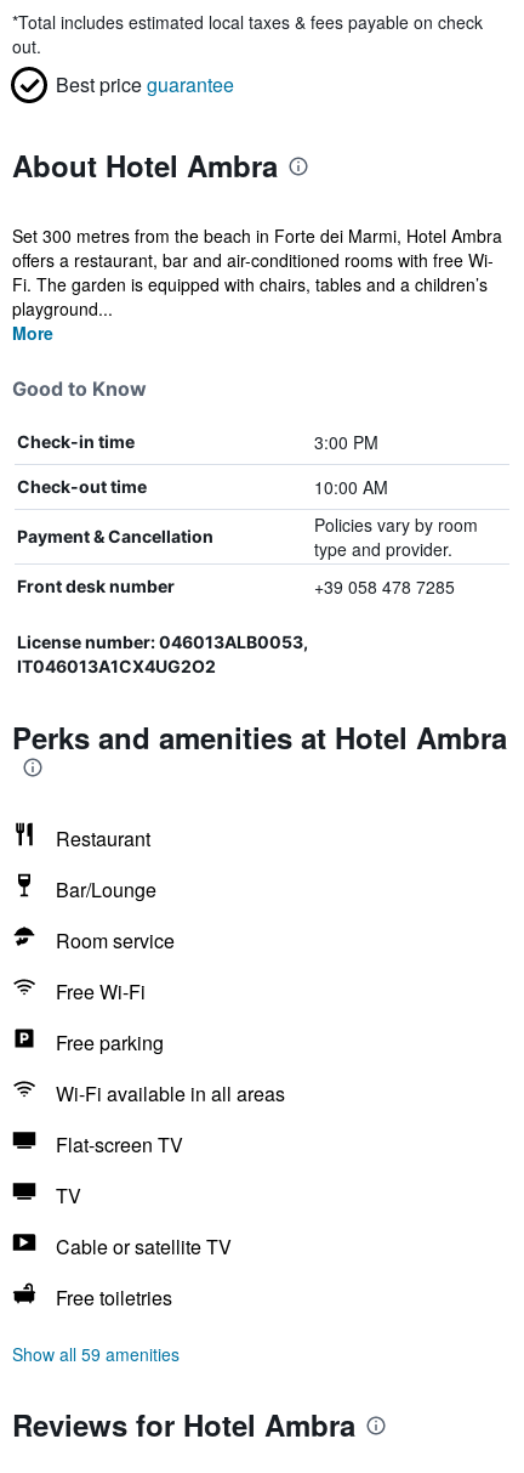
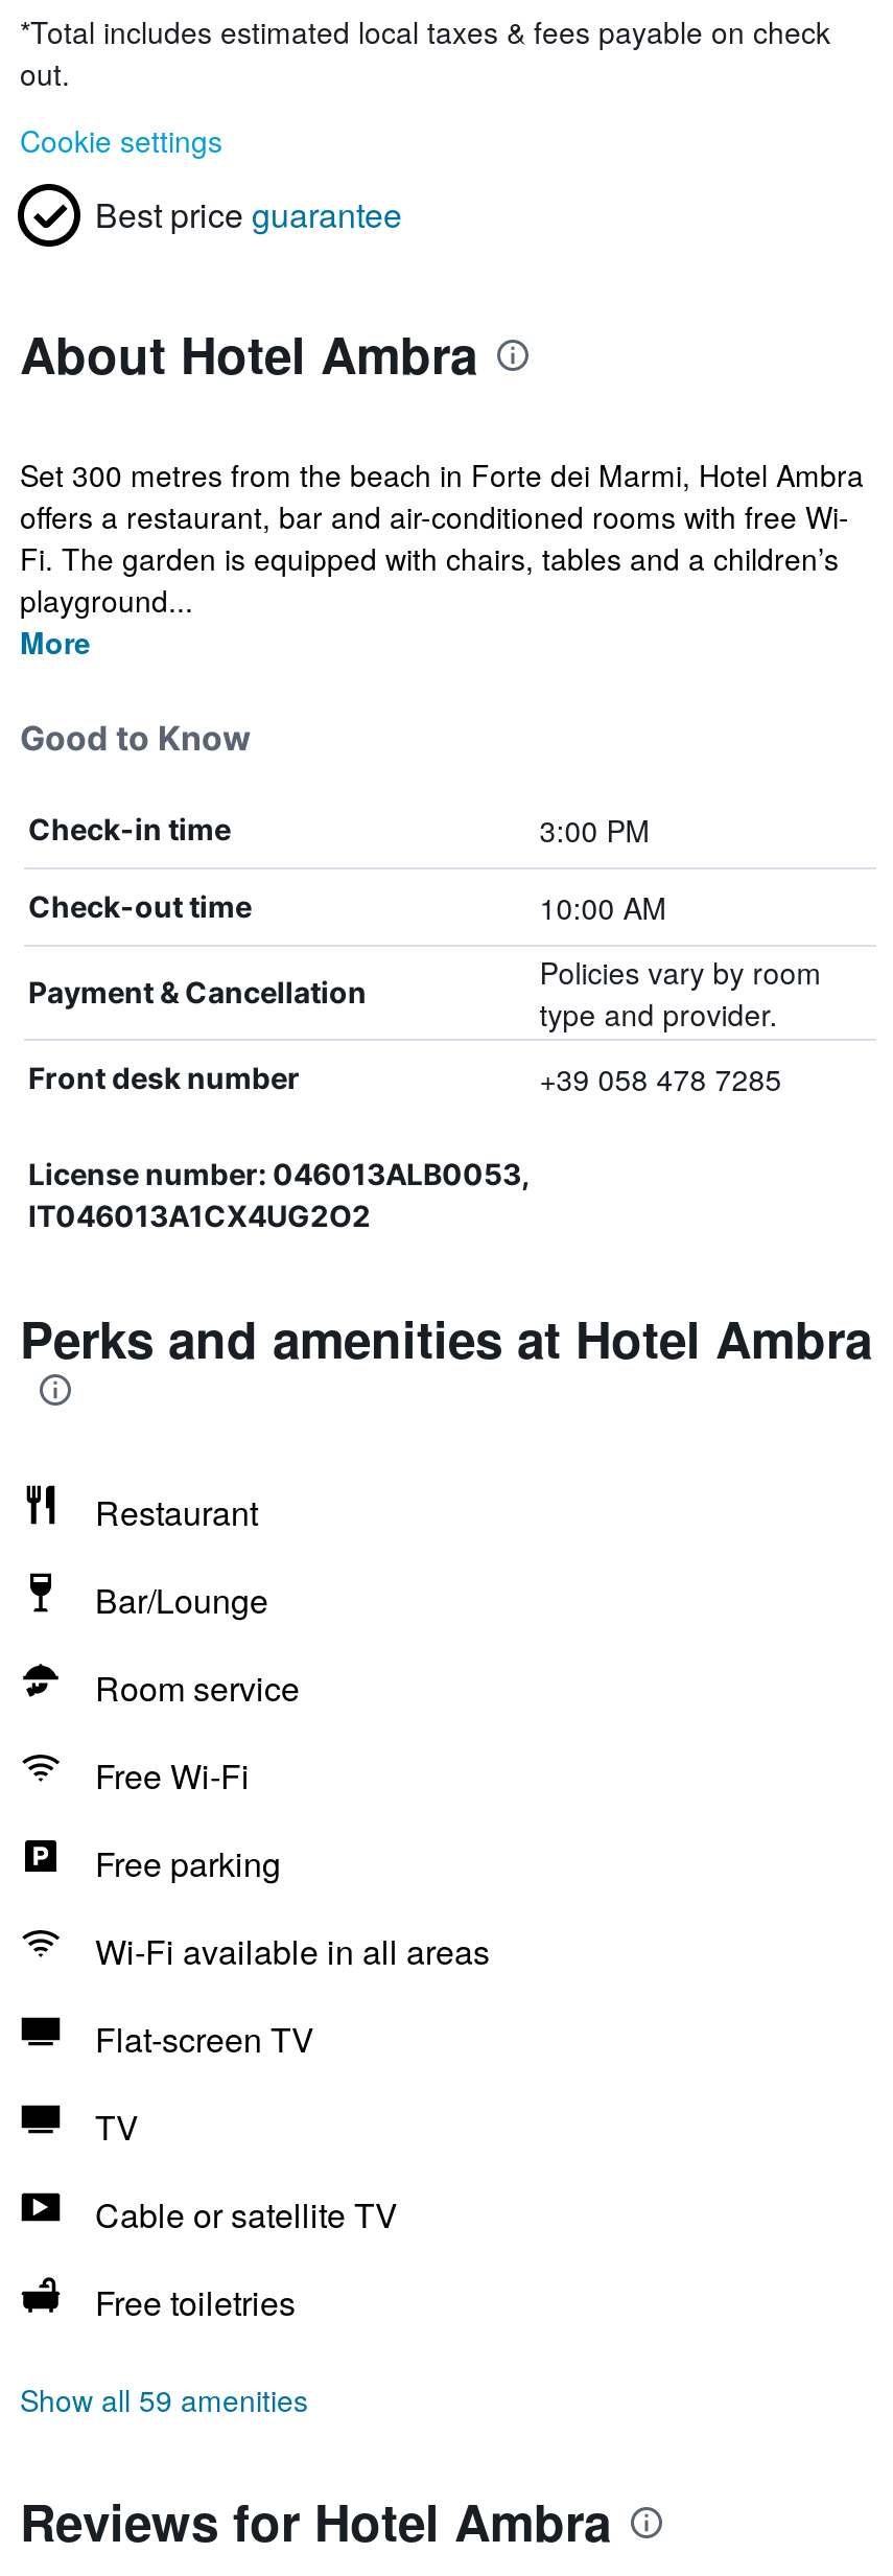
none -> [20,119,222,161] Cookie settings

